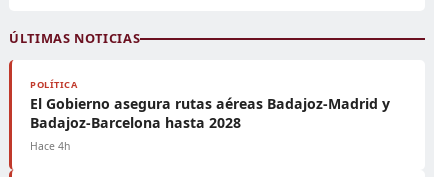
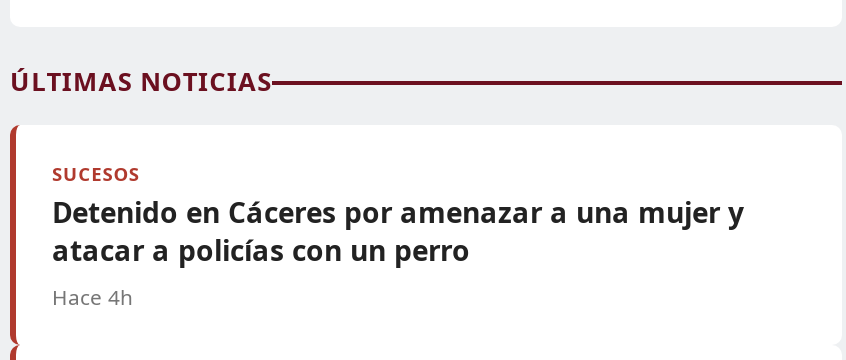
[30,78,390,132] POLÍTICA | El Gobierno asegura rutas aéreas Badajoz-Madrid y | Badajoz-Barcelona hasta 2028 -> [52,161,744,269] SUCESOS | Detenido en Cáceres por amenazar a una mujer y | atacar a policías con un perro

